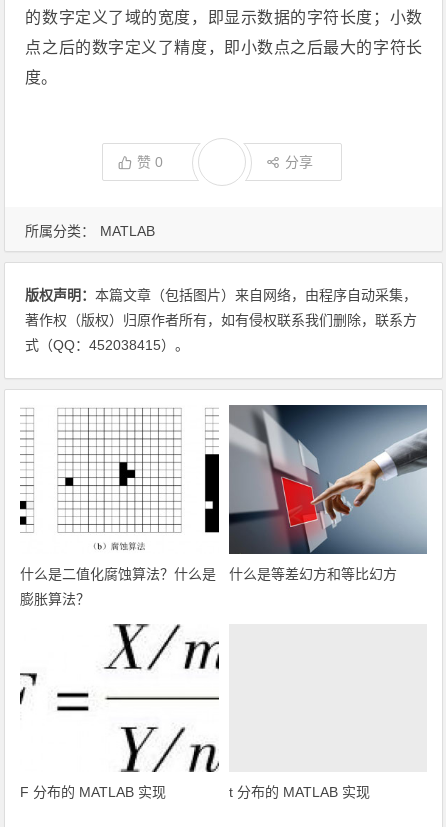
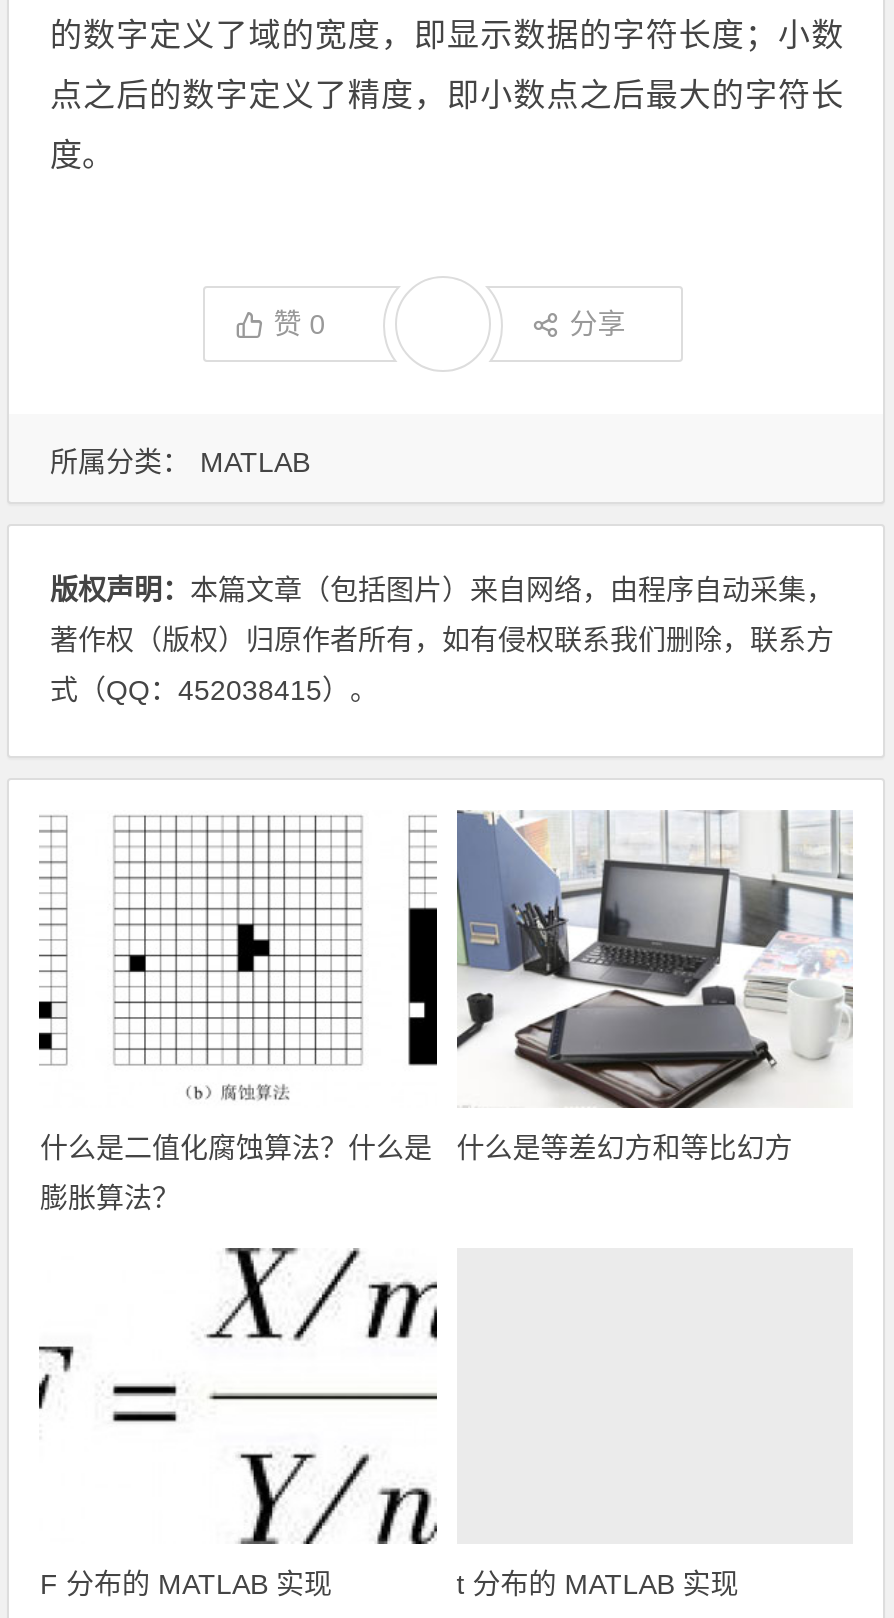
[228,404,428,555] [image] -> [457,810,853,1110] [image]

